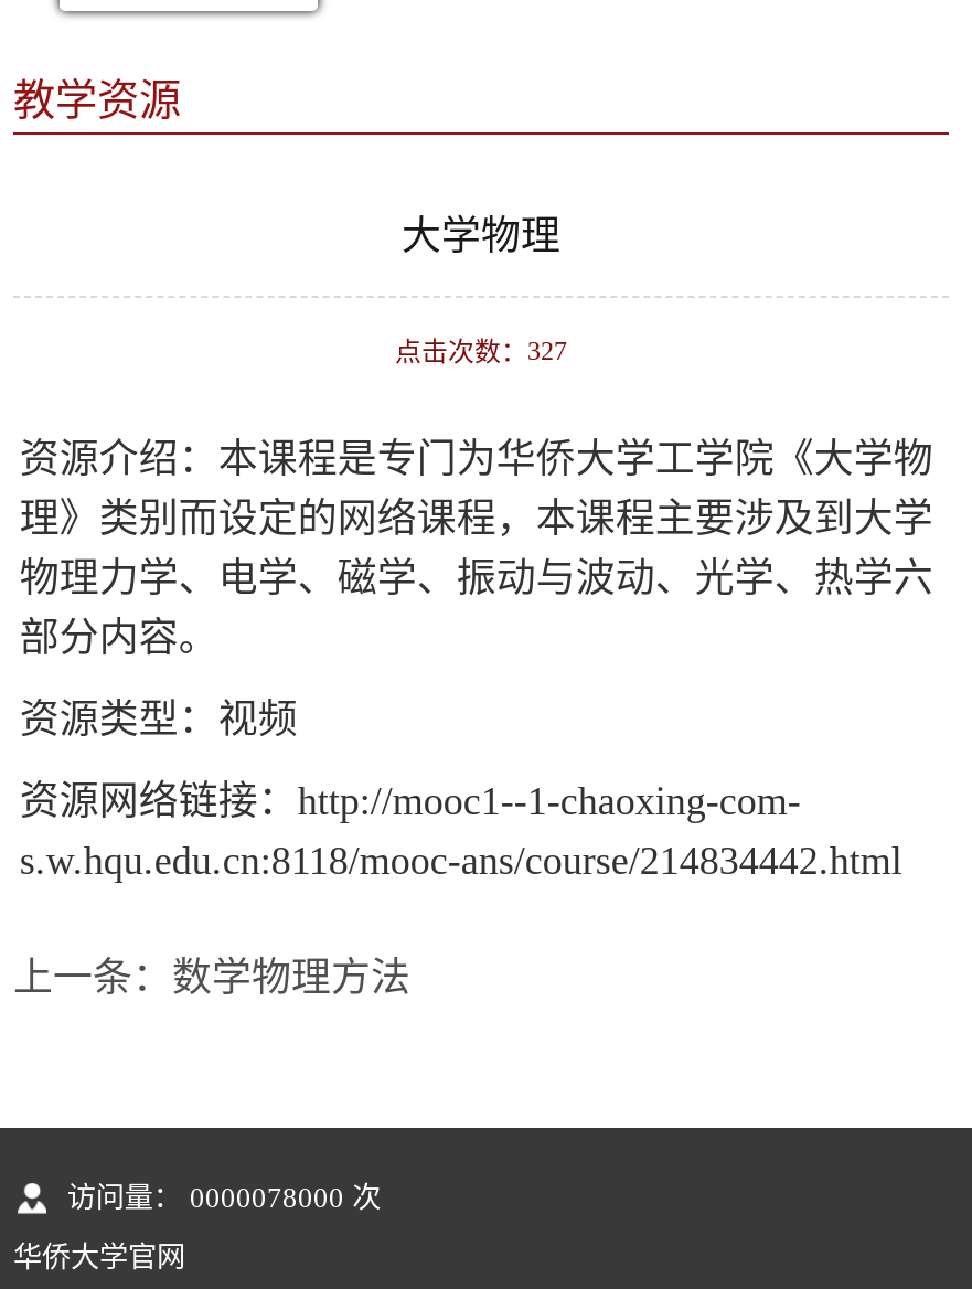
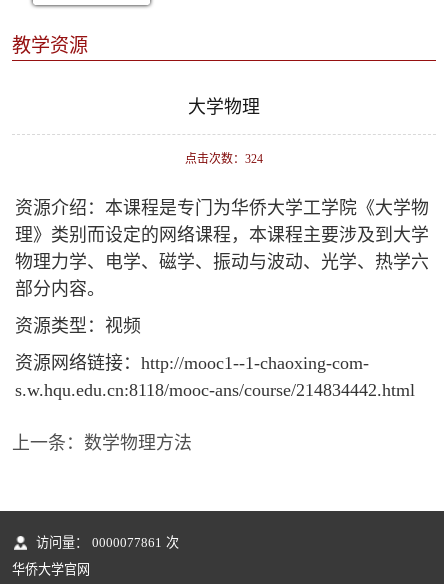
[395,337,567,367] 点击次数：327 -> [185,152,263,166] 点击次数：324
[67,1180,381,1213] 访问量： 0000078000 次 -> [36,534,179,549] 访问量： 0000077861 次

